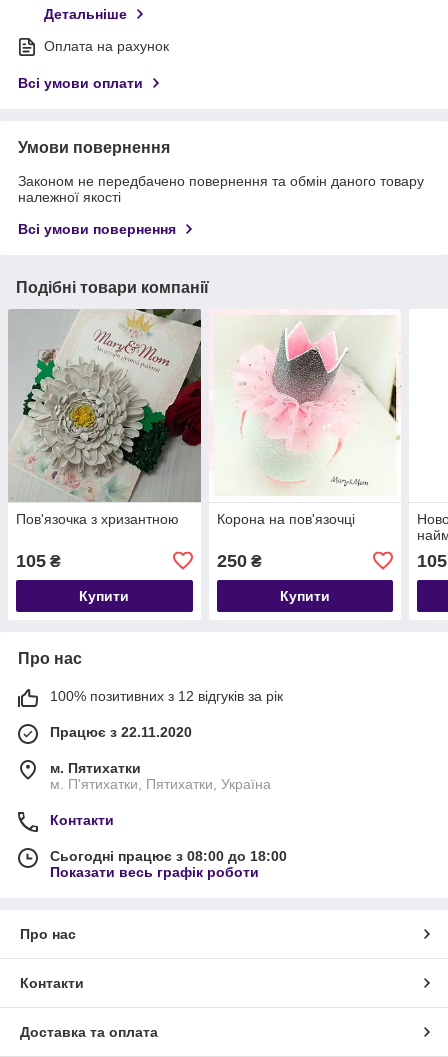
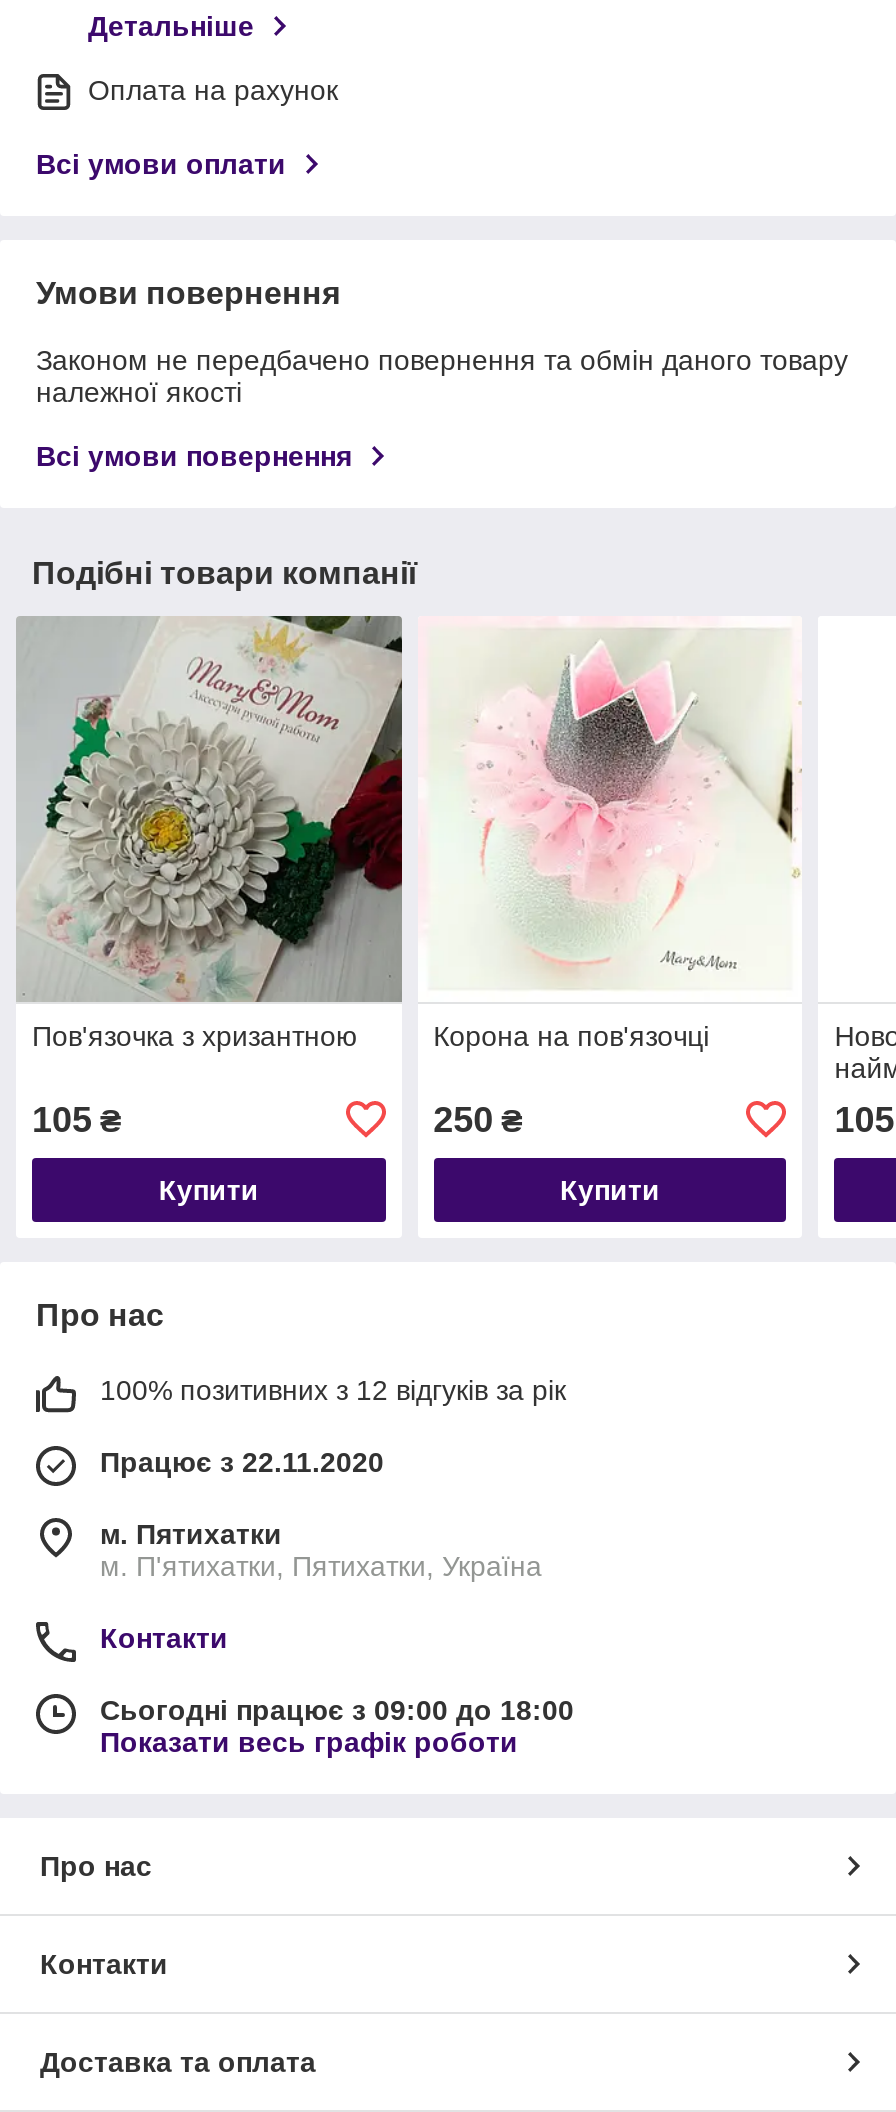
[50,848,287,864] Сьогодні працює з 08:00 до 18:00 -> [100,1694,574,1726] Сьогодні працює з 09:00 до 18:00

